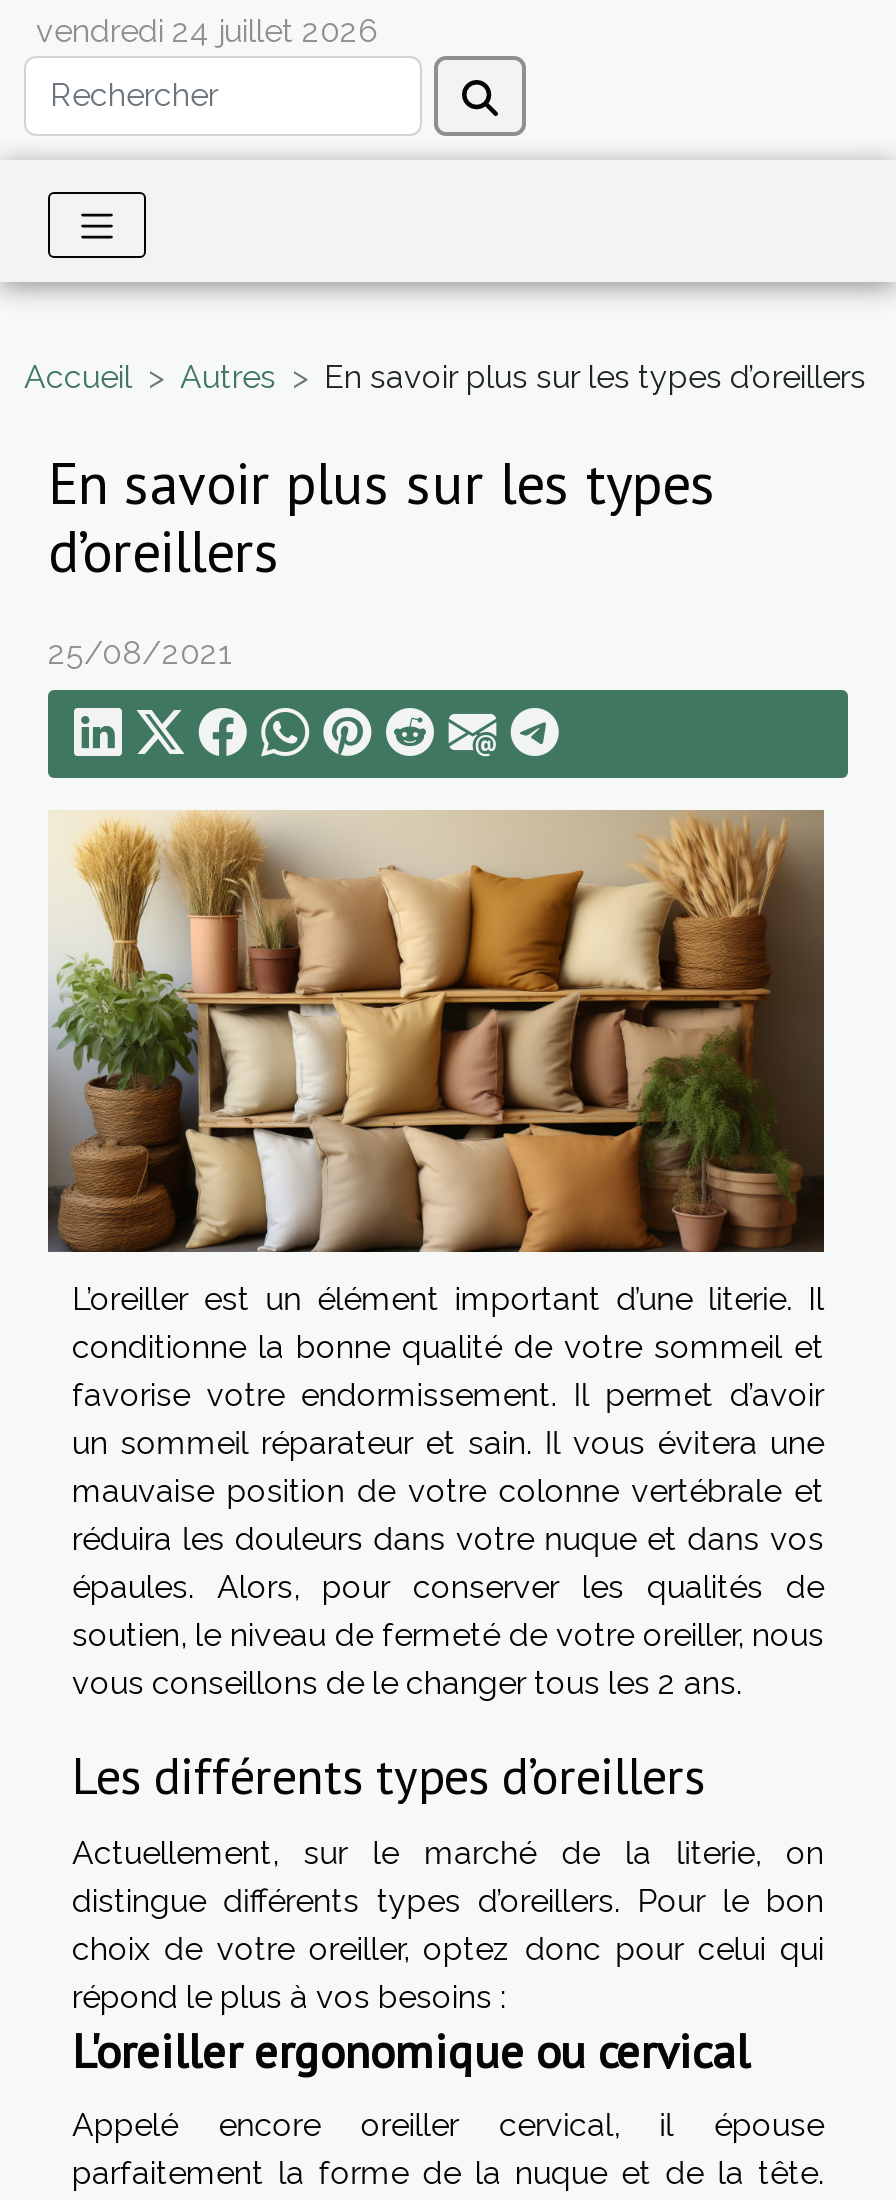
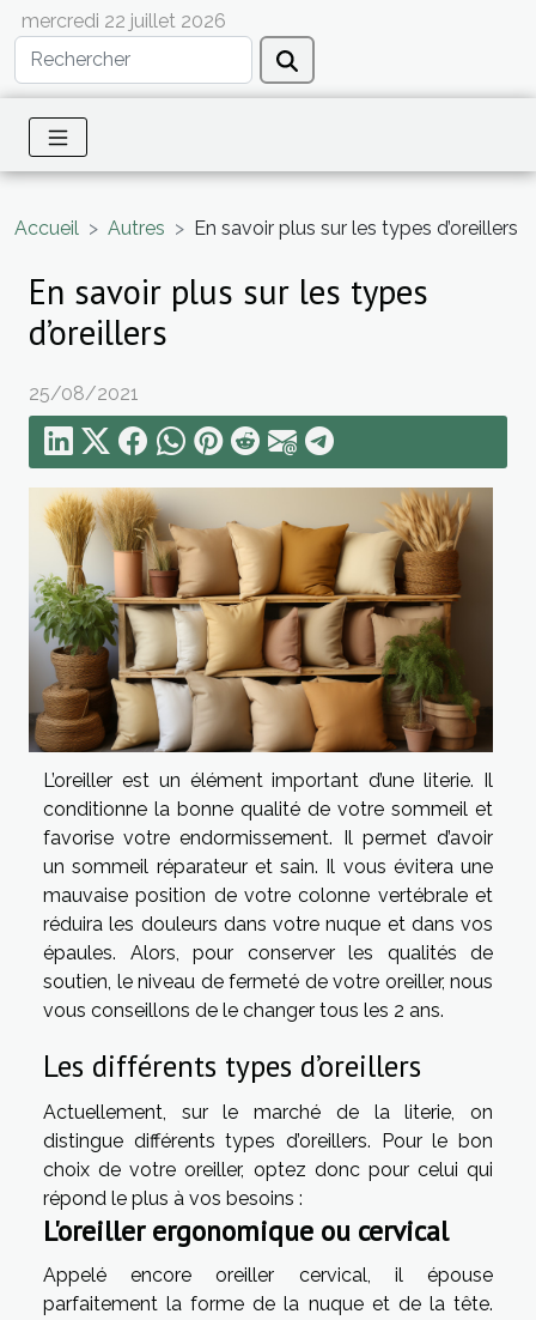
[36,12,378,50] vendredi 24 juillet 2026 -> [22,10,226,32] mercredi 22 juillet 2026

